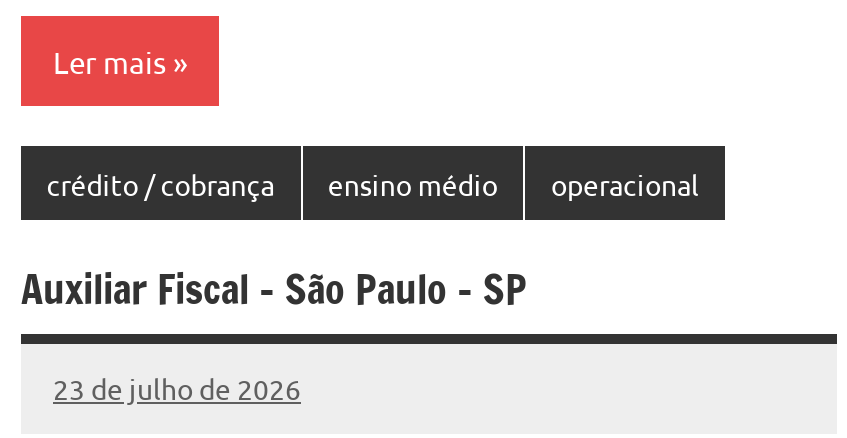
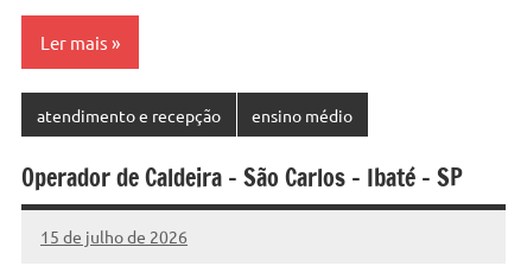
[21,165,699,405] operacional | Auxiliar Fiscal – São Paulo – SP | 23 de julho de 2026 -> [21,160,463,246] Operador de Caldeira – São Carlos – Ibaté – SP | 15 de julho de 2026
[47,165,275,201] crédito / cobrança -> [37,104,221,125] atendimento e recepção

